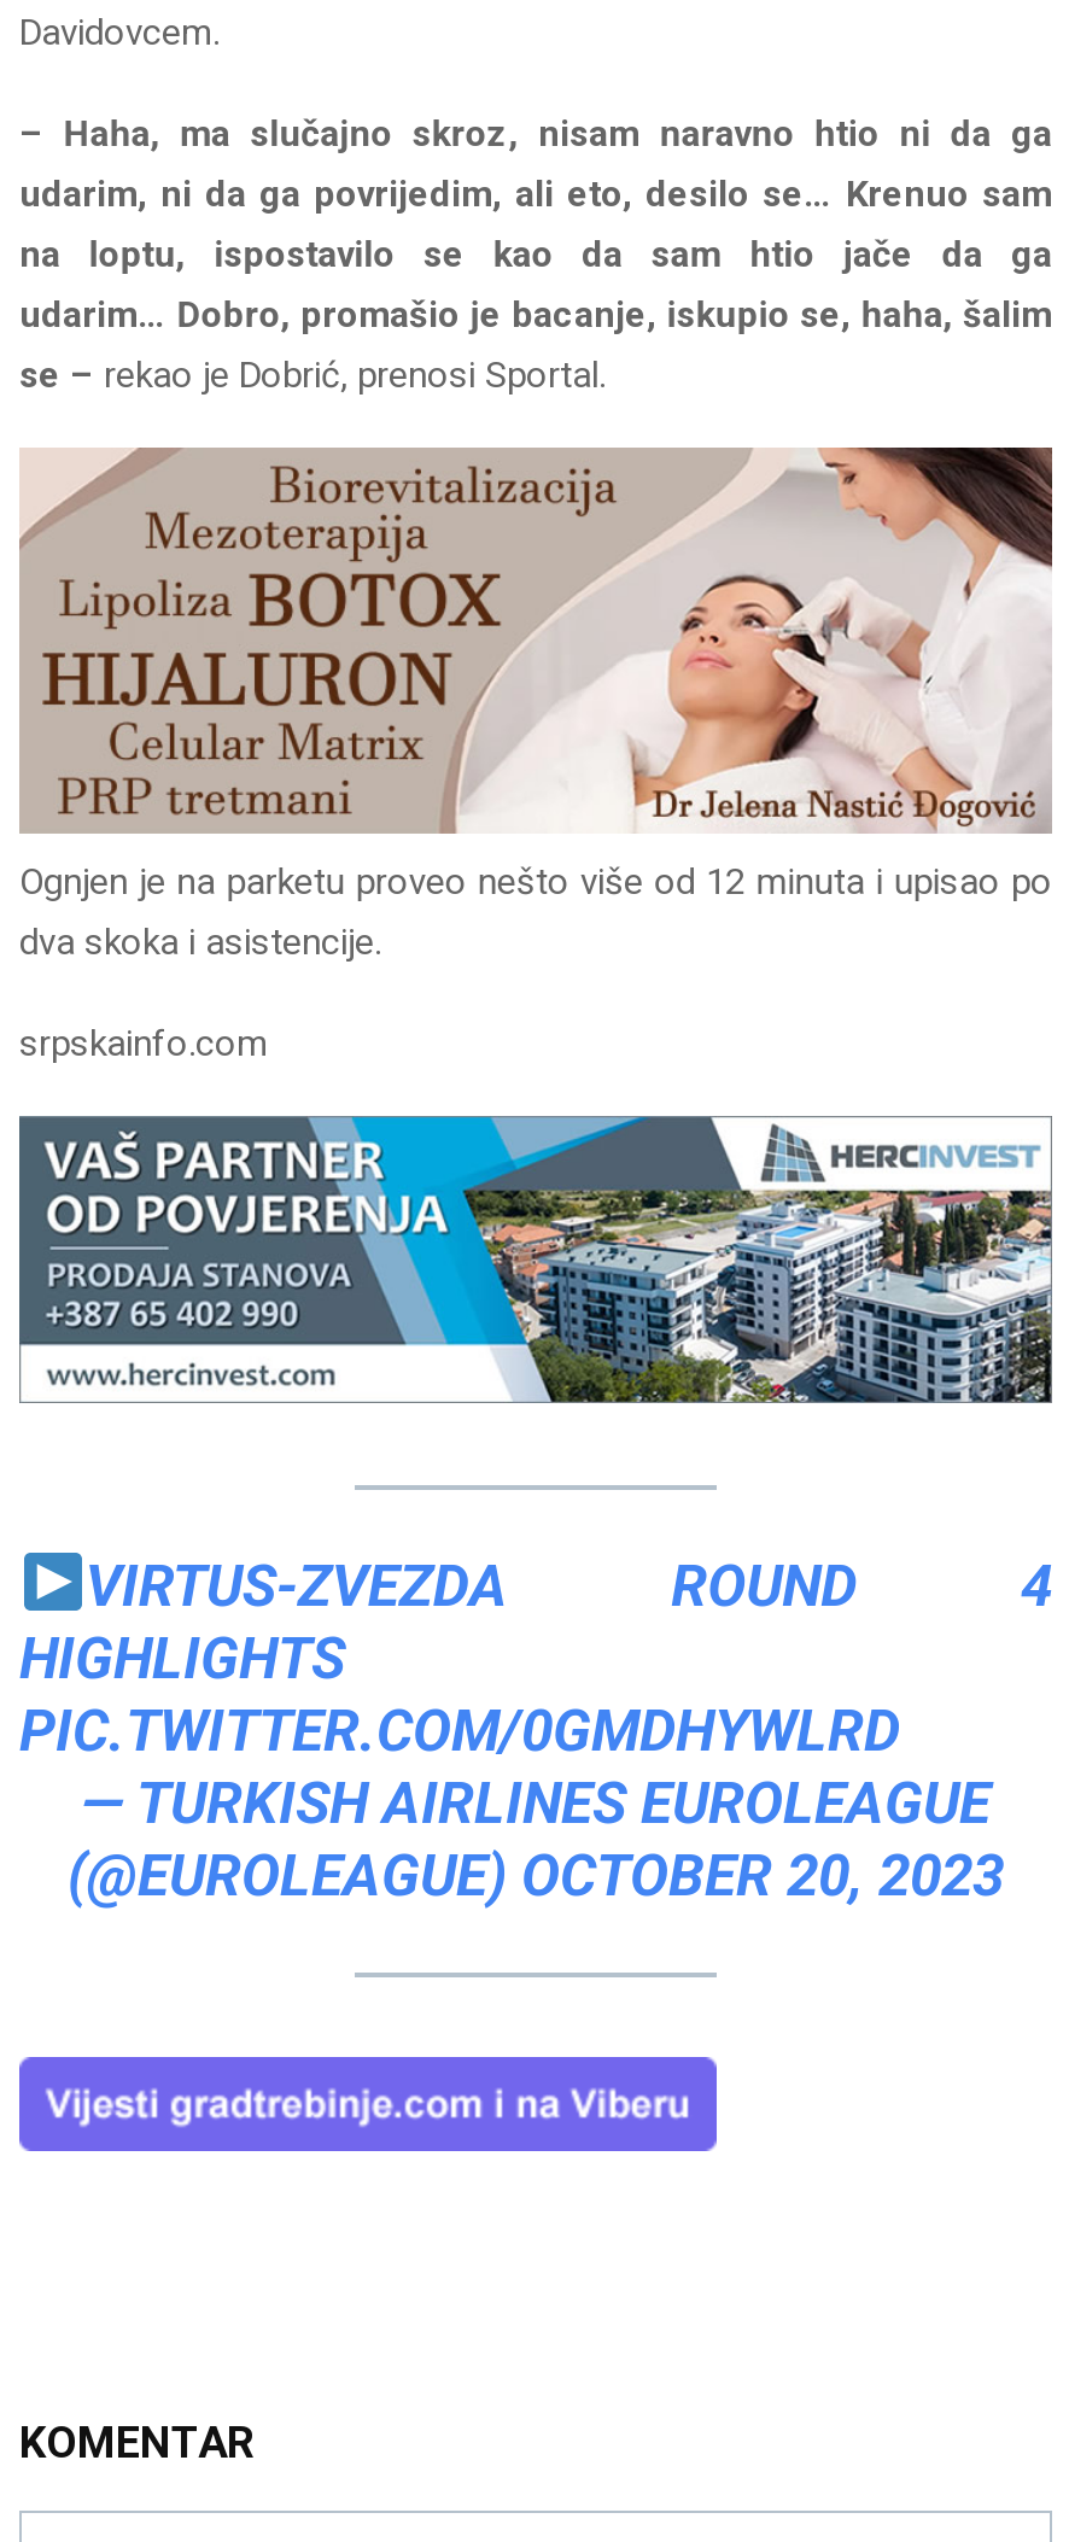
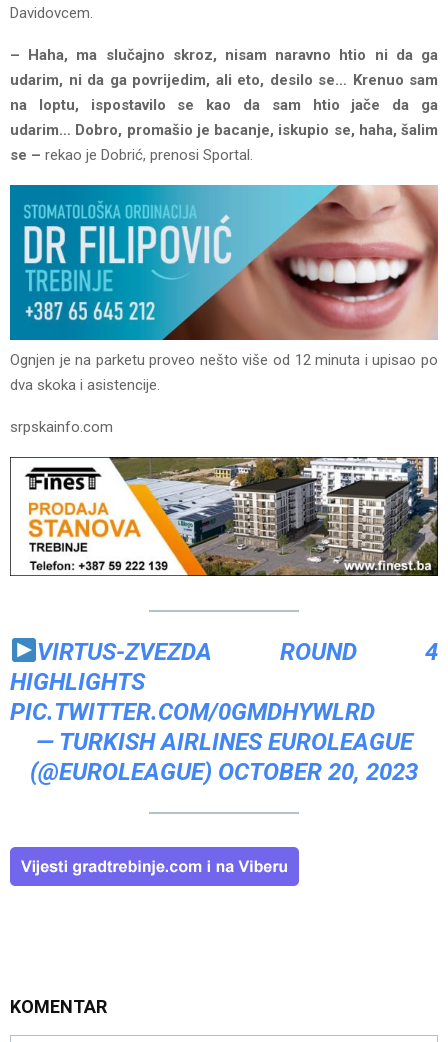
[17,446,1055,835] [image] -> [9,184,439,341] [image]
[19,1115,1055,1407] [image] -> [10,456,439,577] [image]

